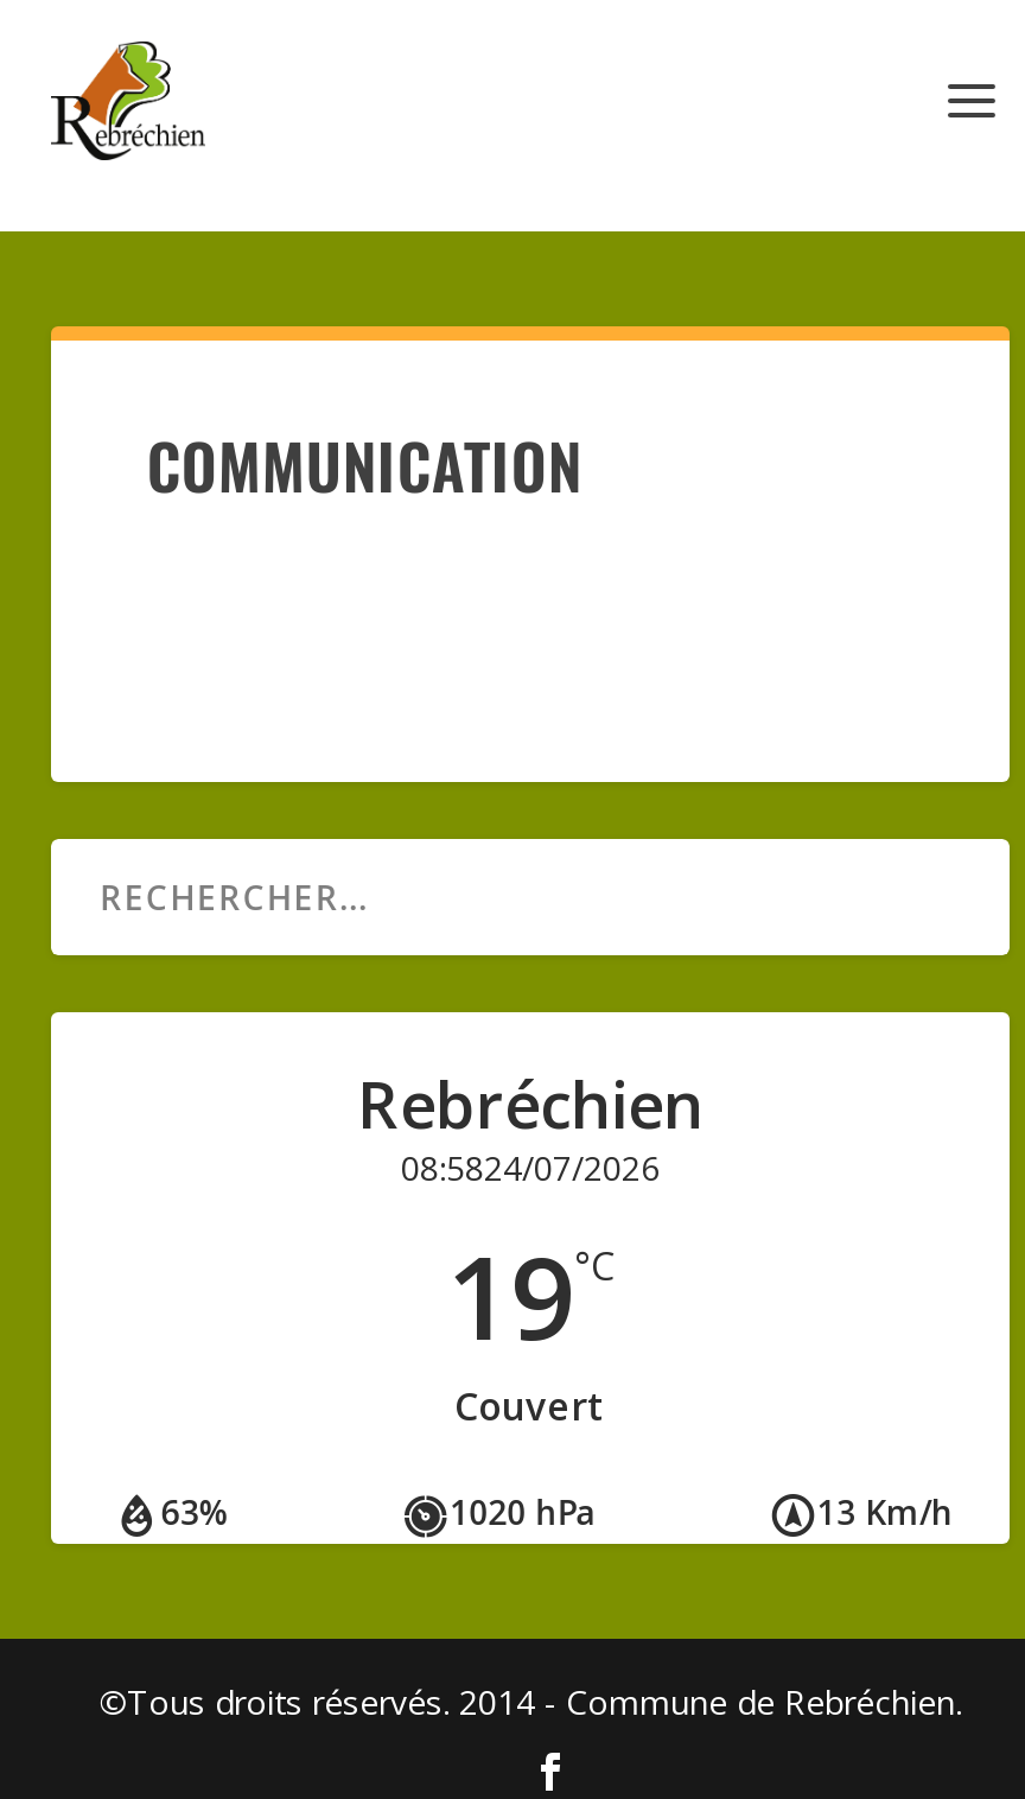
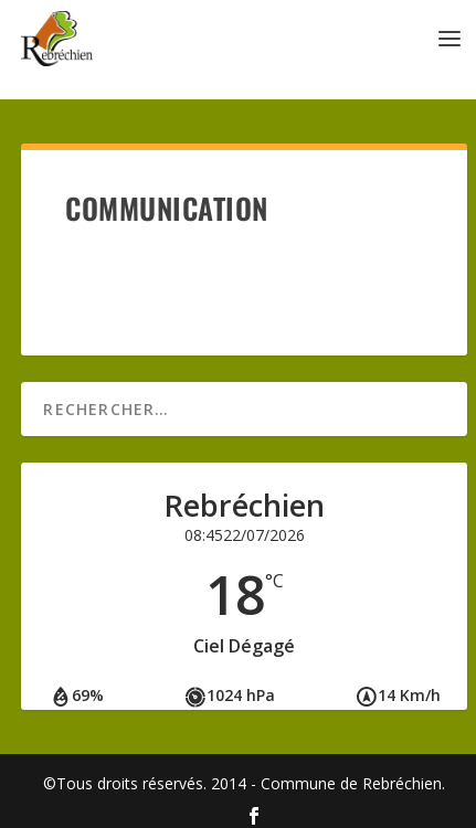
[401,1145,660,1432] 08:5824/07/2026 | 19°C | Couvert -> [184,524,304,658] 08:4522/07/2026 | 18°C | Ciel Dégagé
[161,1489,953,1534] 63% | 1020 hPa | 13 Km/h -> [72,684,441,705] 69% | 1024 hPa | 14 Km/h

